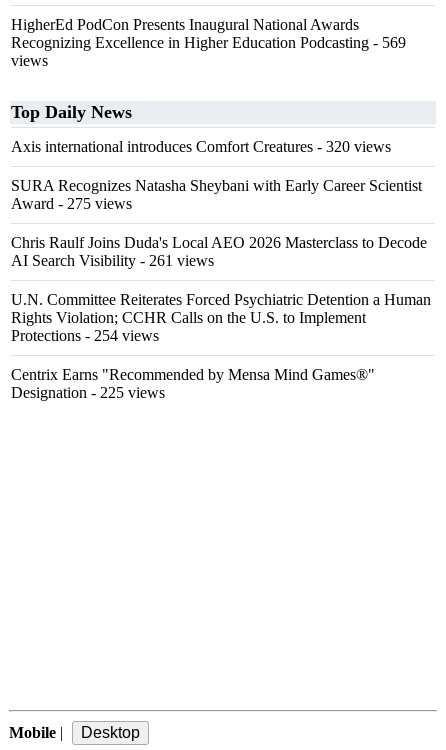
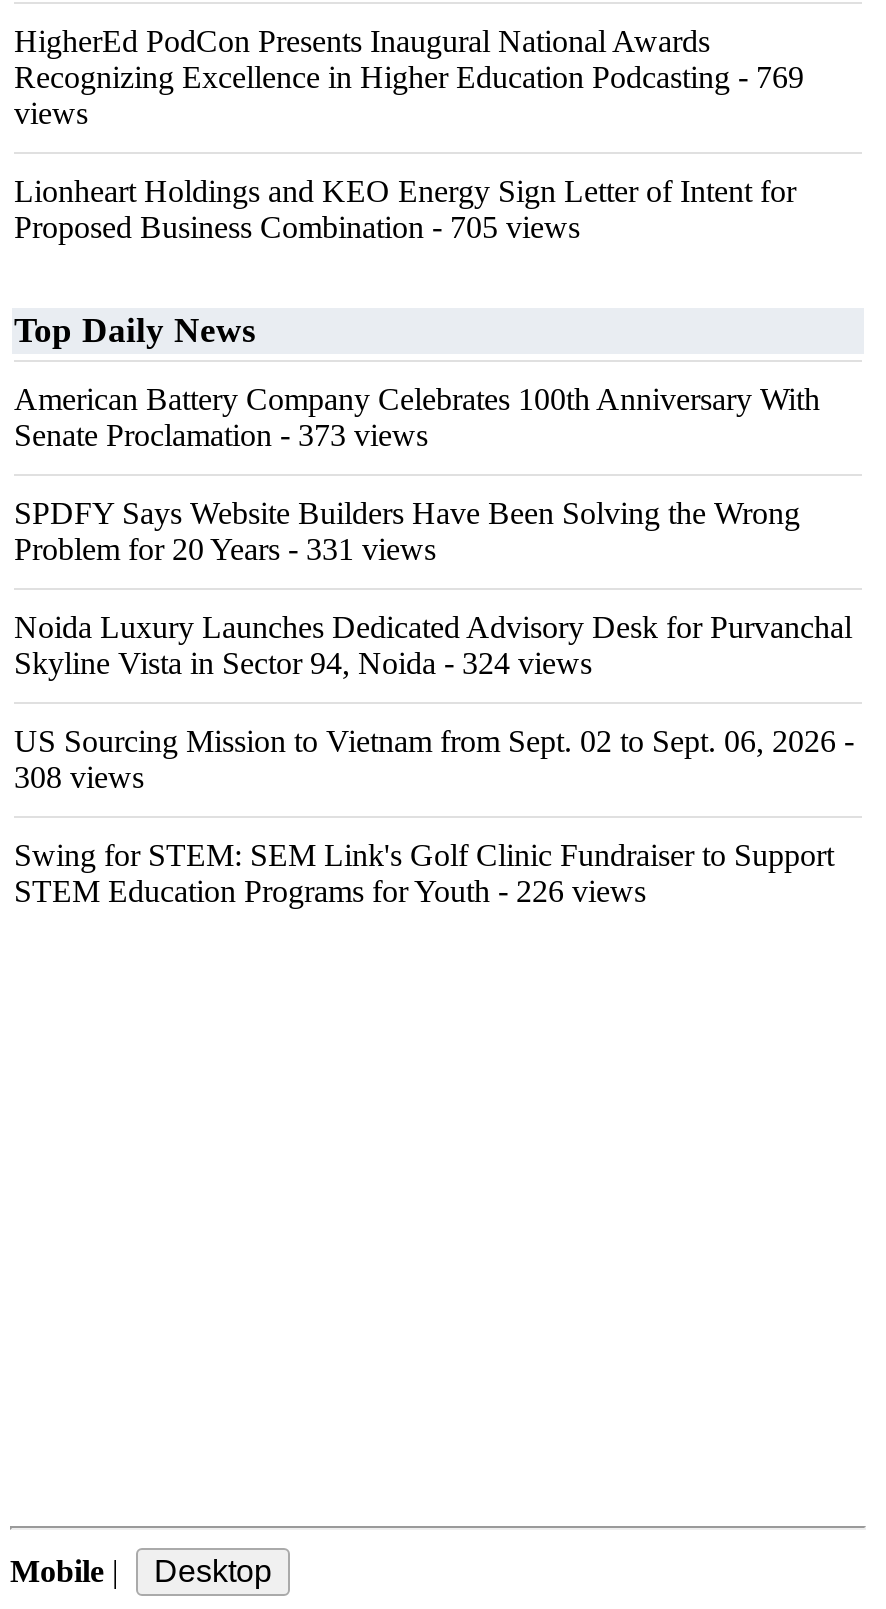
[11,34,406,51] Recognizing Excellence in Higher Education Podcasting - 569 -> [14,60,804,94] Recognizing Excellence in Higher Education Podcasting - 769
none -> [14,174,796,244] Lionheart Holdings and KEO Energy Sign Letter of Intent for | Proposed Business Combination - 705 views
[11,138,391,155] Axis international introduces Comfort Creatures - 320 views -> [14,382,820,452] American Battery Company Celebrates 100th Anniversary With | Senate Proclamation - 373 views
[11,177,422,212] SURA Recognizes Natasha Sheybani with Early Career Scientist | Award - 275 views -> [14,496,800,566] SPDFY Says Website Builders Have Been Solving the Wrong | Problem for 20 Years - 331 views
[11,234,427,269] Chris Raulf Joins Duda's Local AEO 2026 Masterclass to Decode | AI Search Visibility - 261 views -> [14,610,852,680] Noida Luxury Launches Dedicated Advisory Desk for Purvanchal | Skyline Vista in Sector 94, Noida - 324 views
[11,291,431,344] U.N. Committee Reiterates Forced Psychiatric Detention a Human | Rights Violation; CCHR Calls on the U.S. to Implement | Protections - 254 views -> [14,724,854,794] US Sourcing Mission to Vietnam from Sept. 02 to Sept. 06, 2026 - | 308 views
[11,366,375,401] Centrix Earns "Recommended by Mensa Mind Games®" | Designation - 225 views -> [14,838,834,908] Swing for STEM: SEM Link's Golf Clinic Fundraiser to Support | STEM Education Programs for Youth - 226 views

